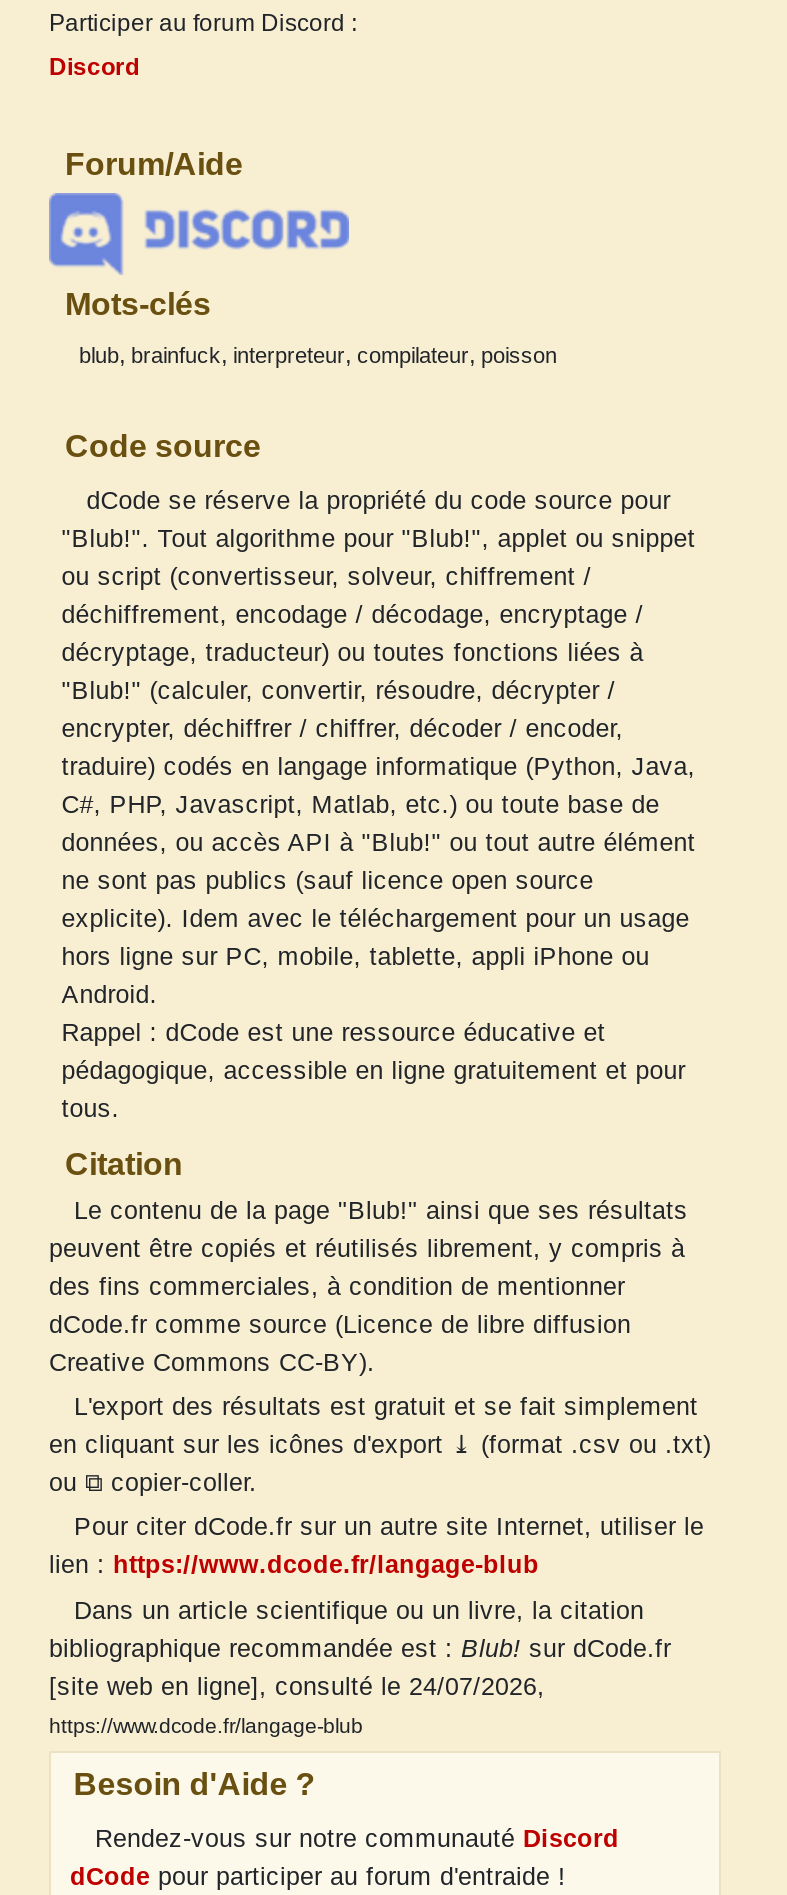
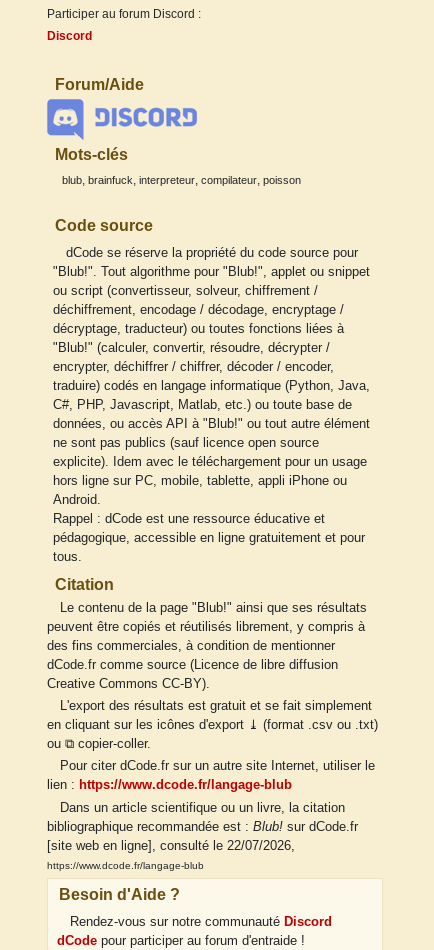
[49,1672,545,1700] [site web en ligne], consulté le 24/07/2026, -> [47,838,295,852] [site web en ligne], consulté le 22/07/2026,

